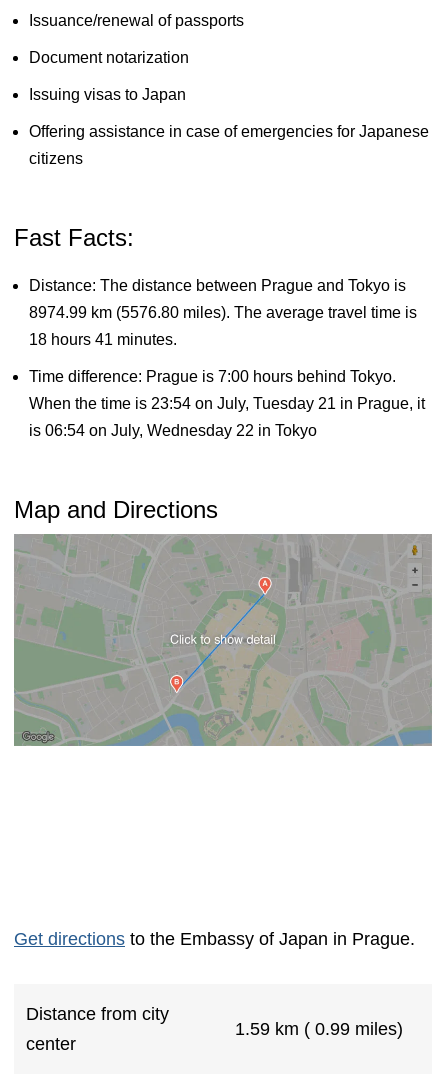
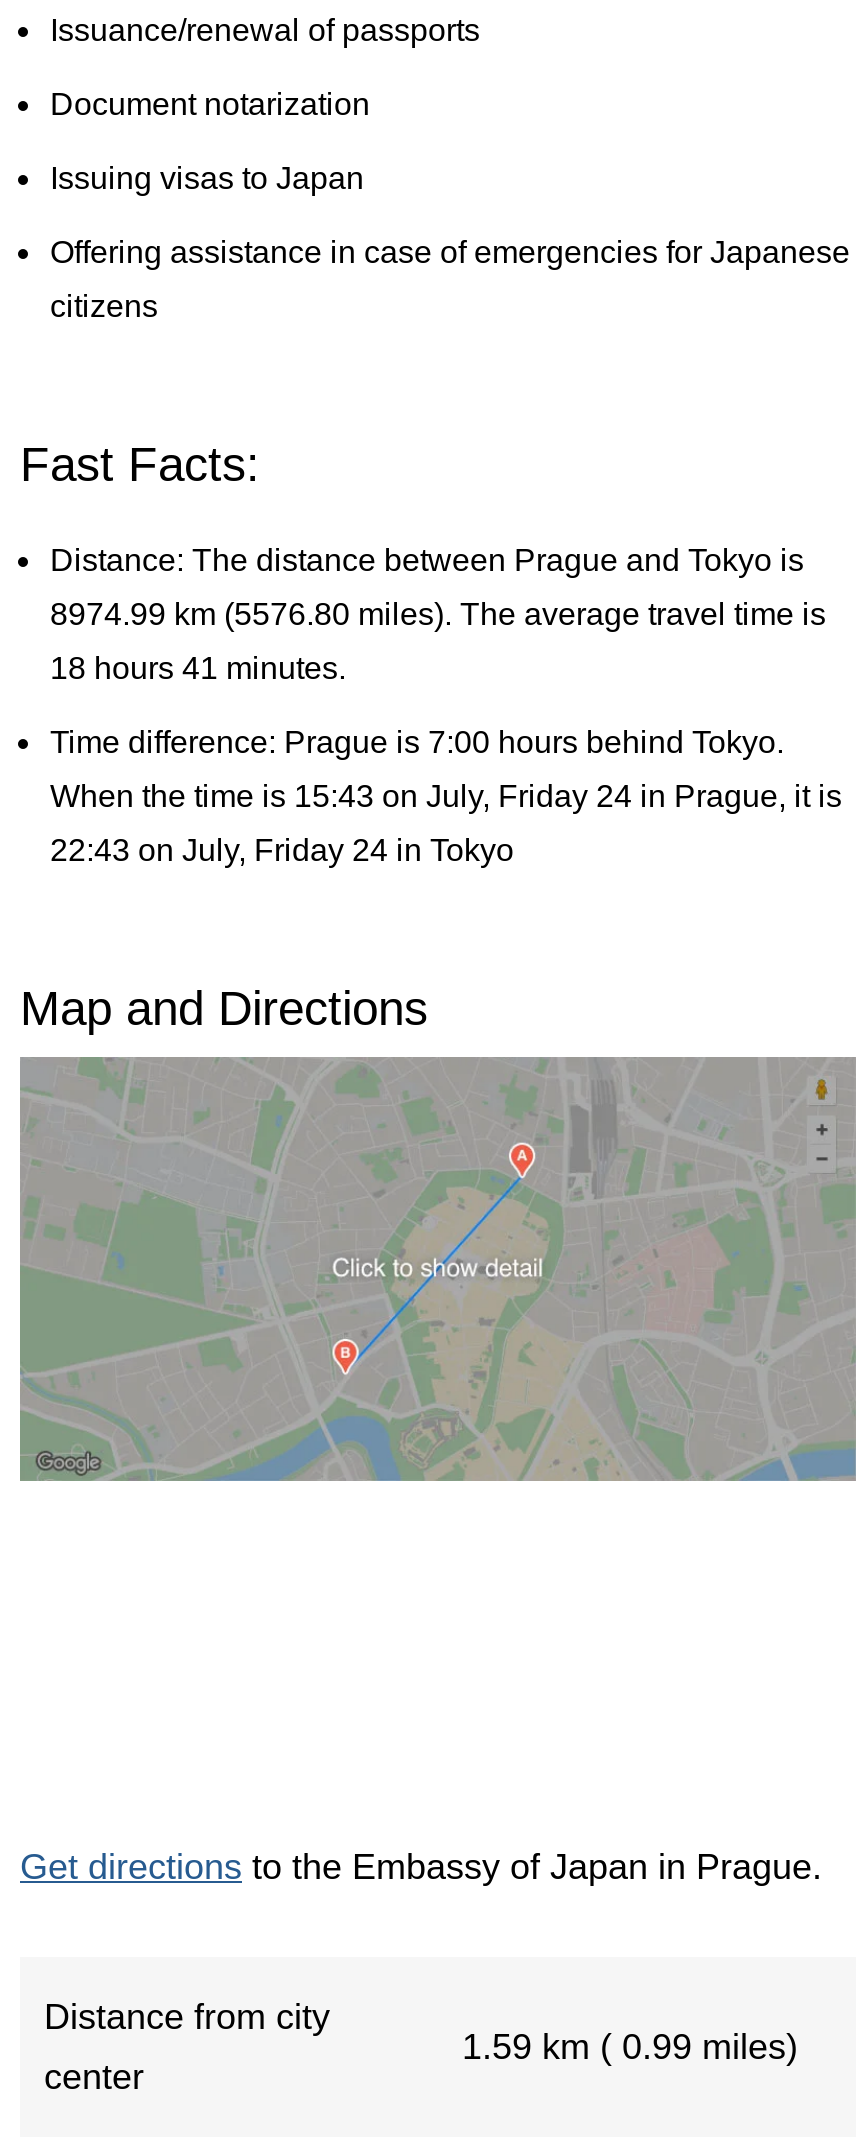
[29,395,425,412] When the time is 23:54 on July, Tuesday 21 in Prague, it -> [50,779,842,813] When the time is 15:43 on July, Friday 24 in Prague, it is
[29,422,317,439] is 06:54 on July, Wednesday 22 in Tokyo -> [50,833,514,867] 22:43 on July, Friday 24 in Tokyo

